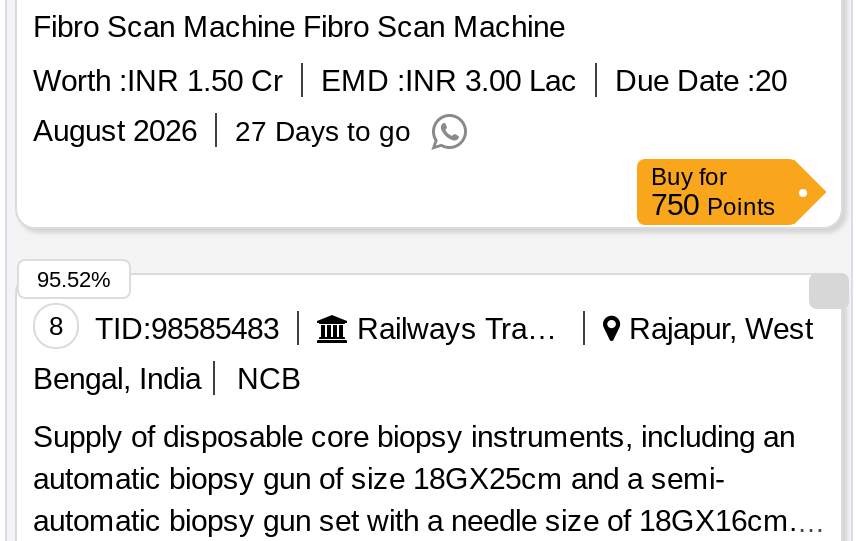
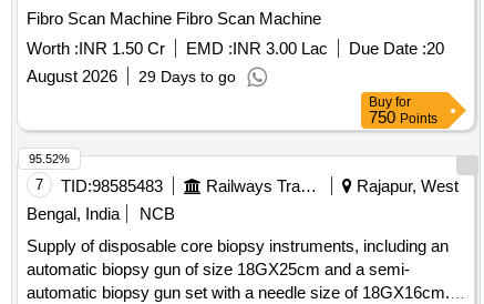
[33,113,411,147] August 2026 27 Days to go -> [27,67,236,86] August 2026 29 Days to go
[49,311,279,345] 8 TID:98585483 -> [35,177,163,195] 7 TID:98585483

